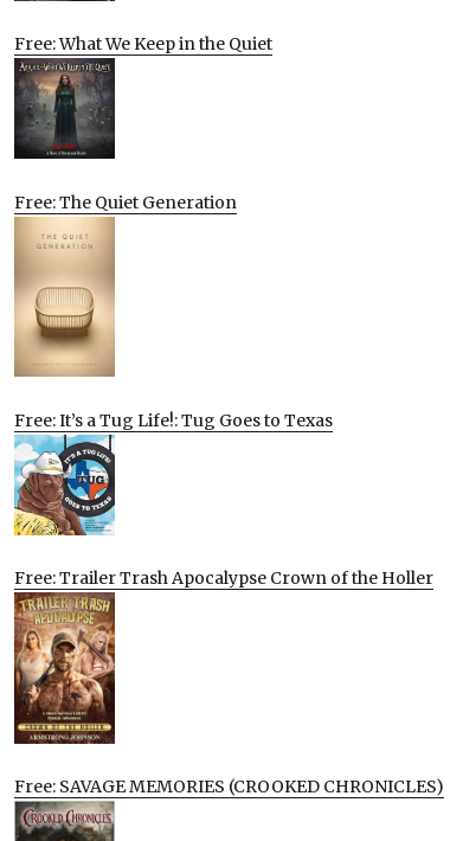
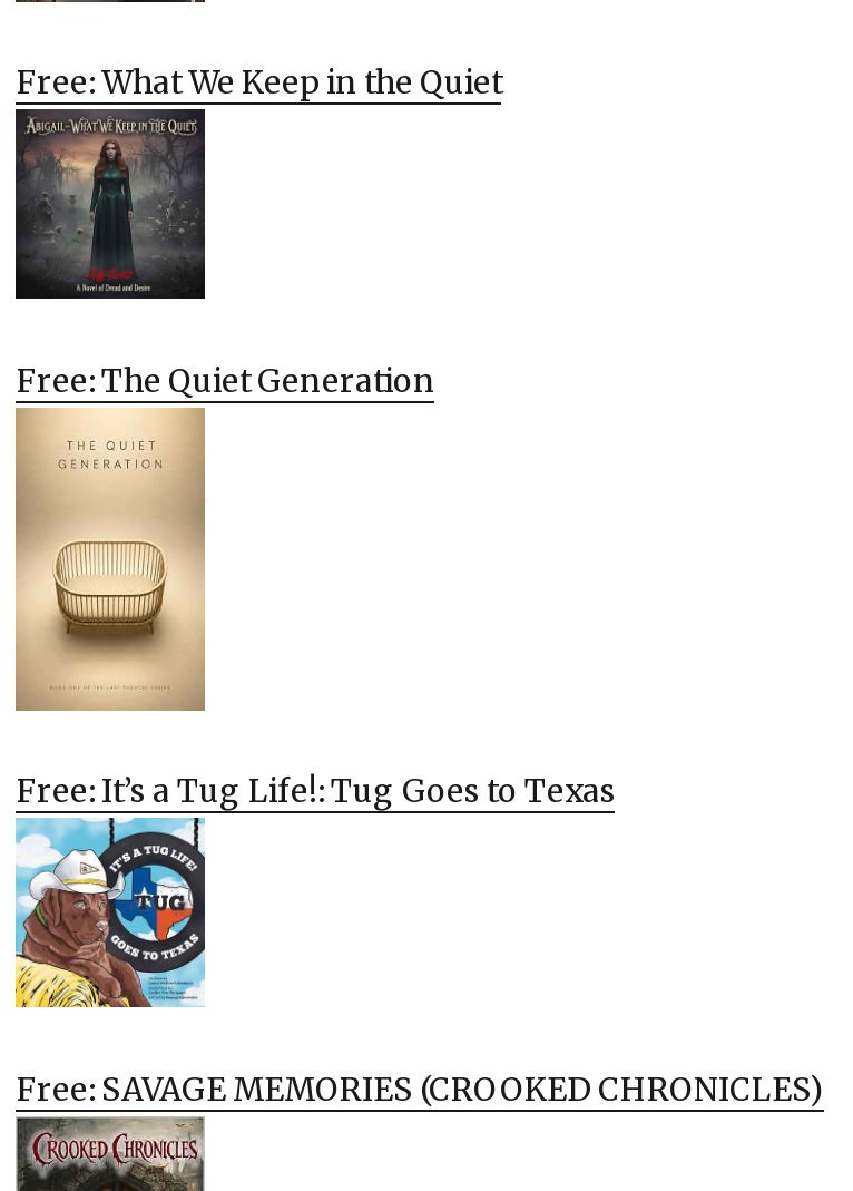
[15,568,434,589] Free: Trailer Trash Apocalypse Crown of the Holler -> none
[13,598,116,745] [image] -> none

